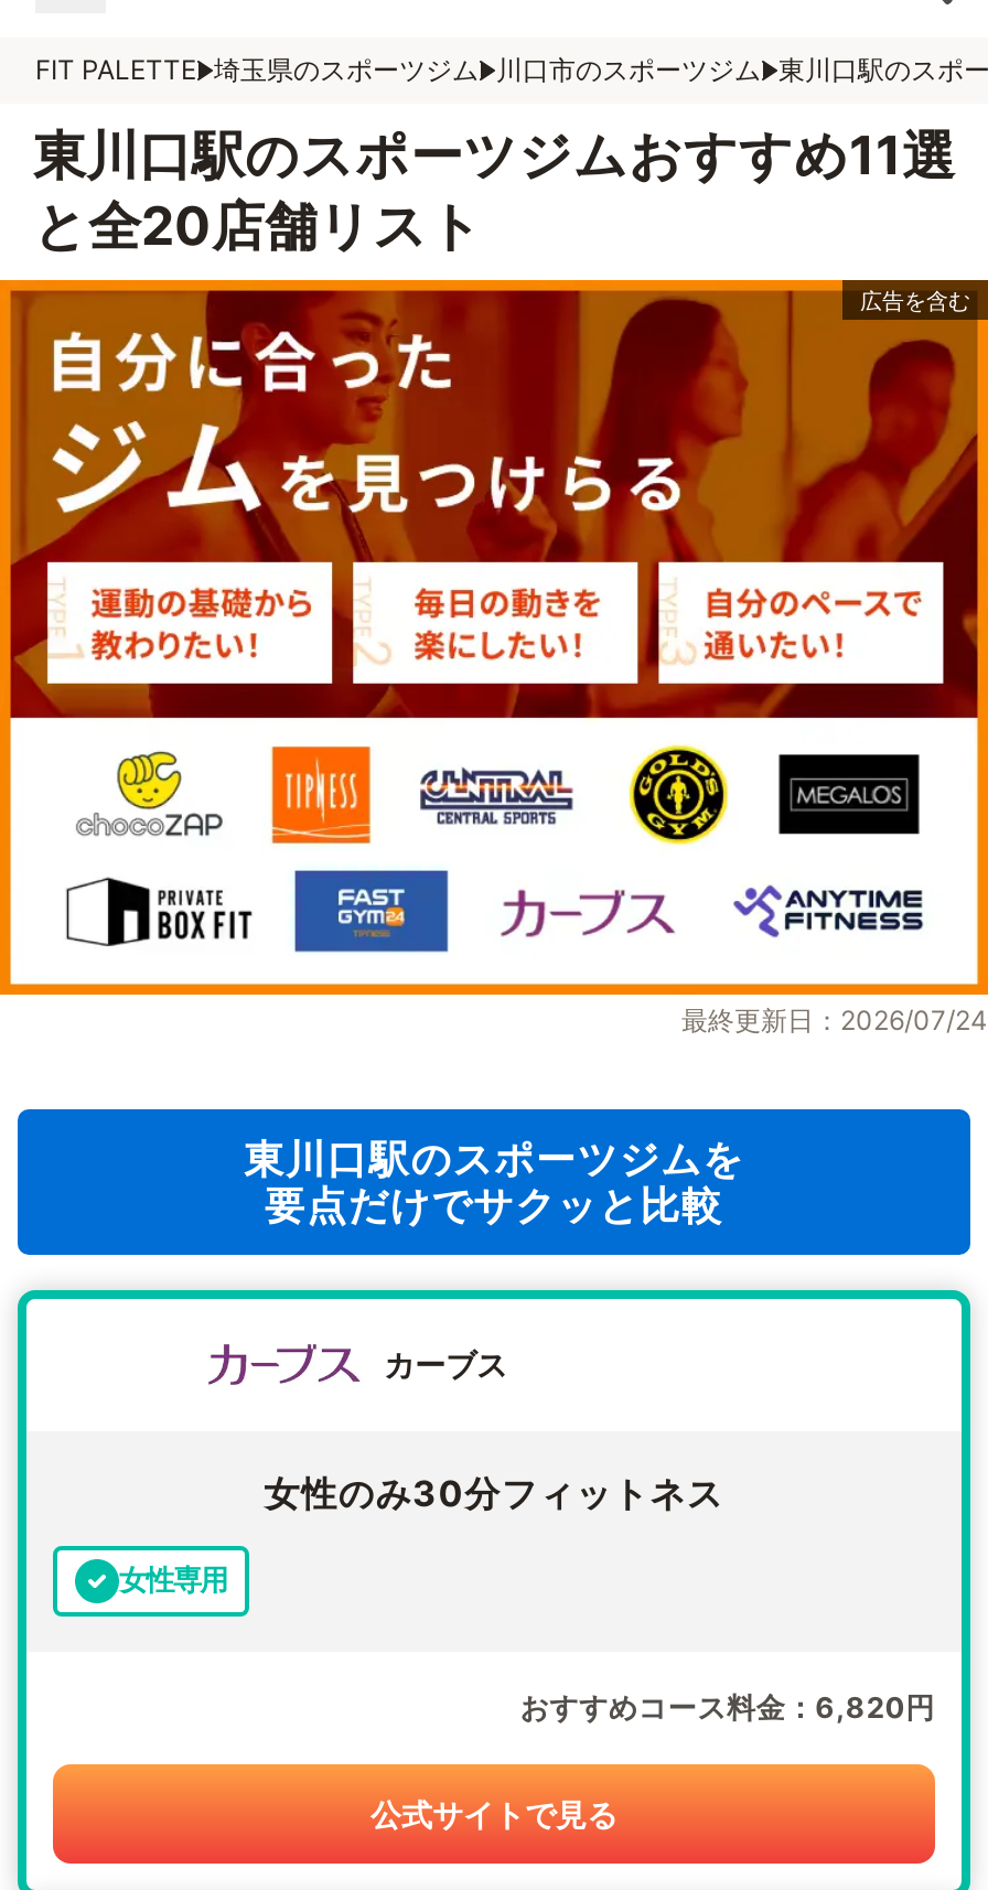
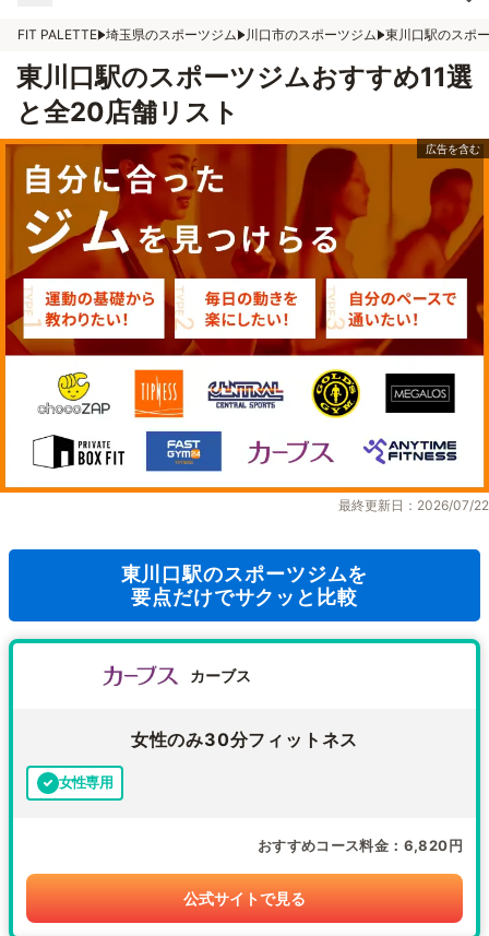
[681,1003,988,1036] 最終更新日：2026/07/24 -> [338,497,489,513] 最終更新日：2026/07/22

